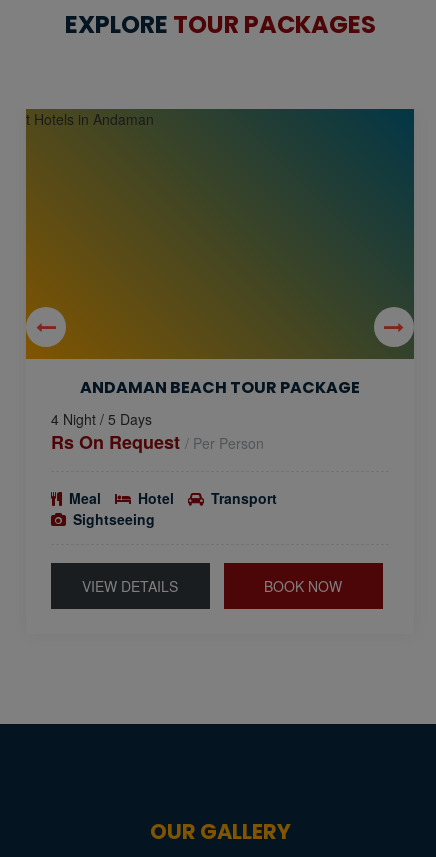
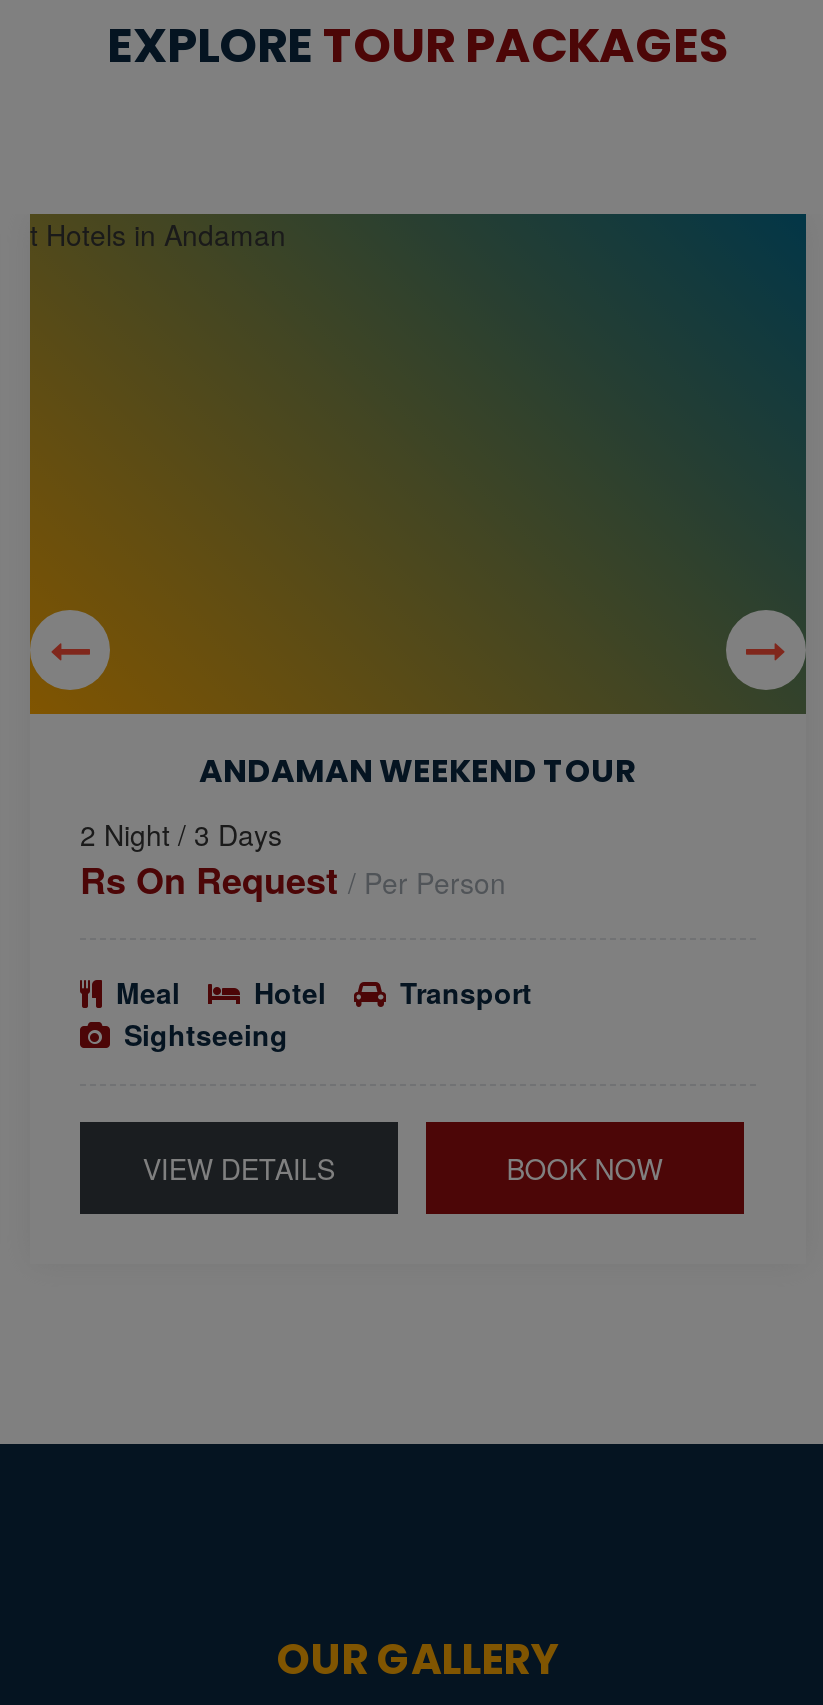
[51,376,360,429] ANDAMAN BEACH TOUR PACKAGE | 4 Night / 5 Days -> [80,748,637,854] ANDAMAN WEEKEND TOUR | 2 Night / 3 Days

